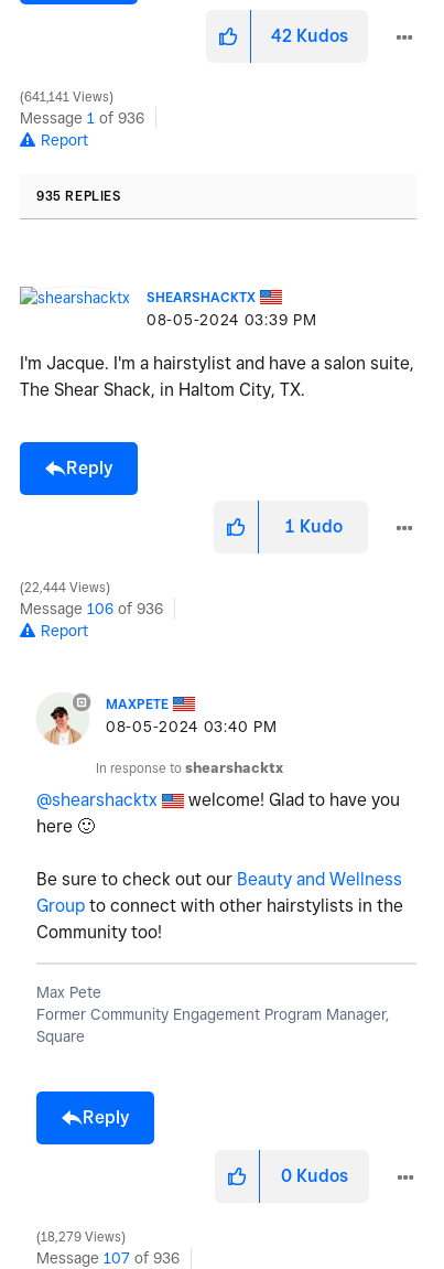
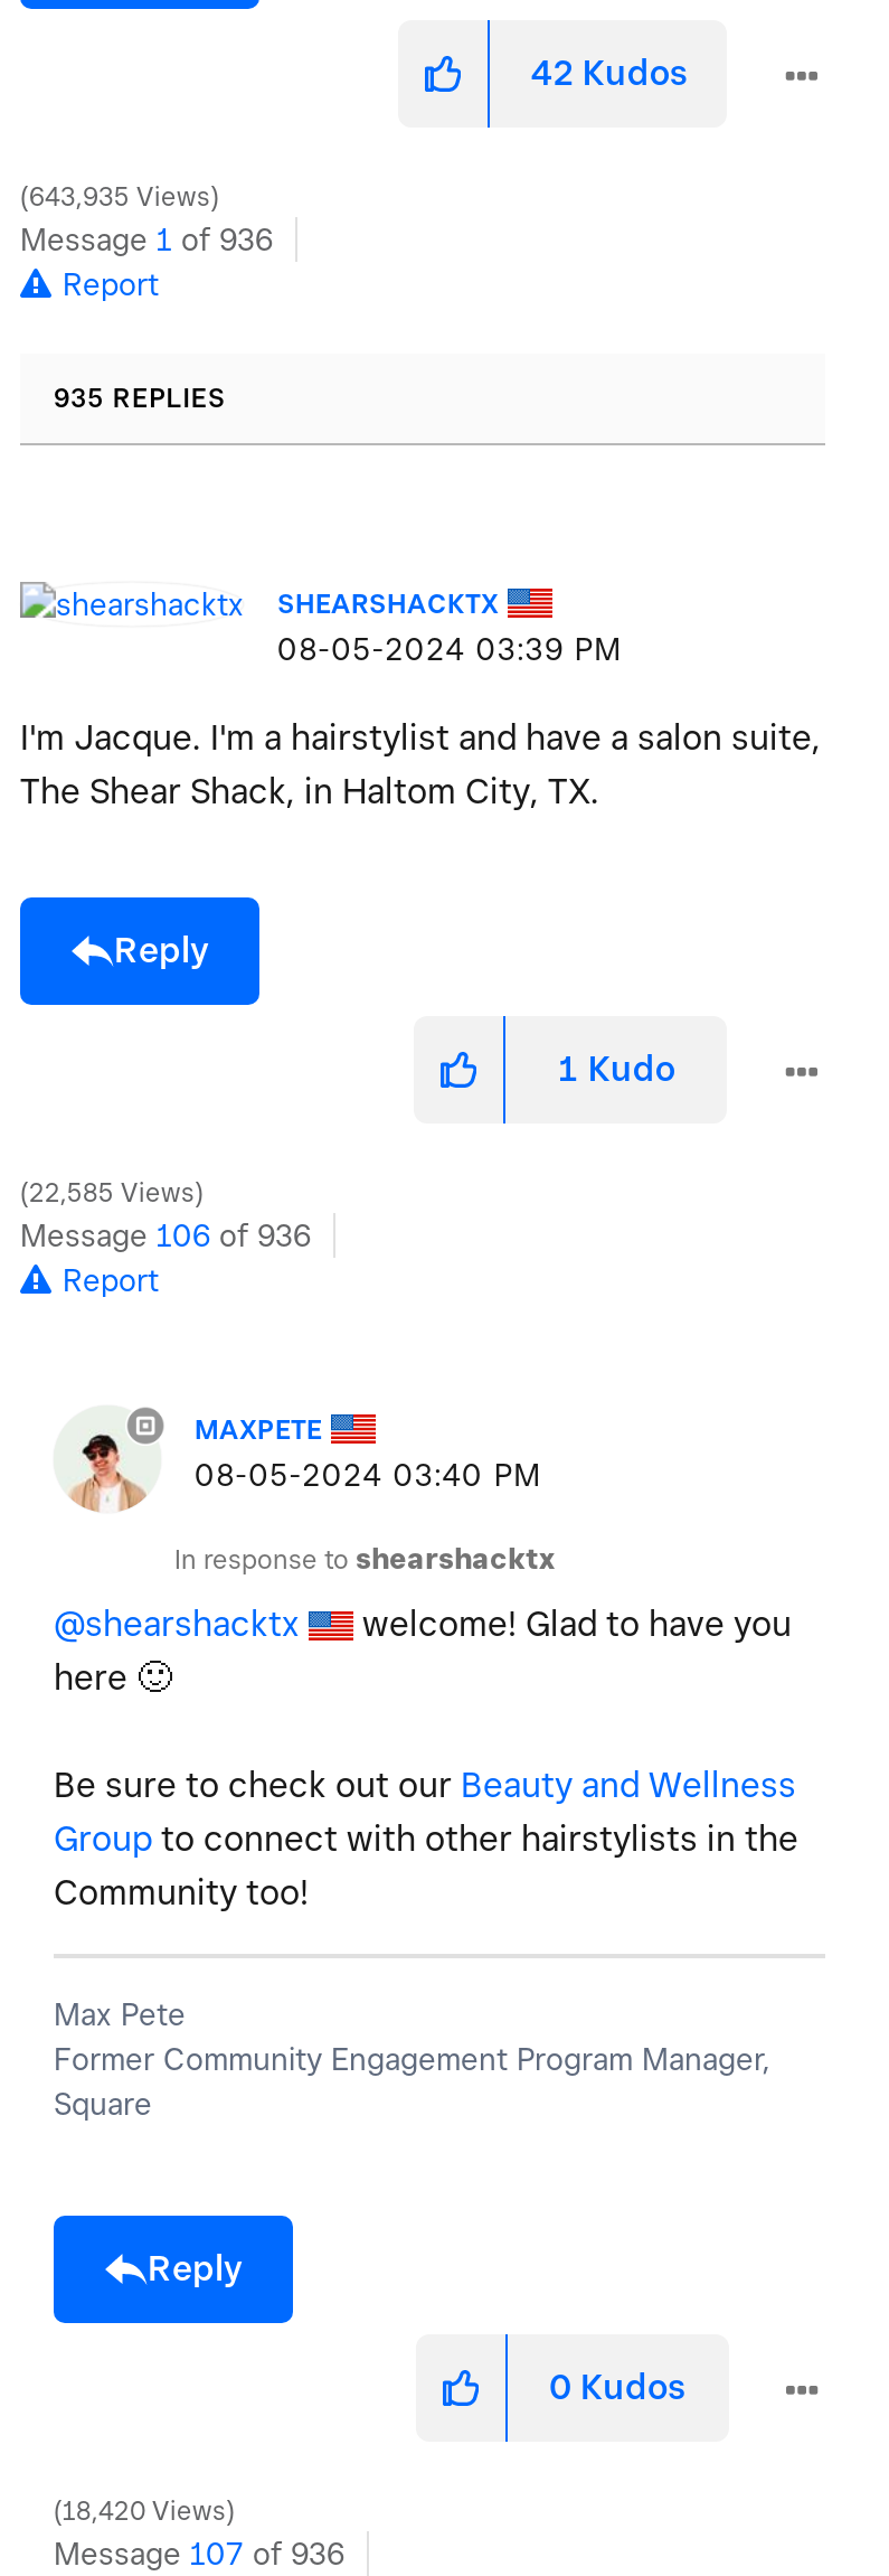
[21,89,112,105] 641,141 Views -> [22,181,217,213] 643,935 Views
[21,580,109,595] 22,444 Views -> [22,1177,201,1209] 22,585 Views
[37,1229,124,1245] 18,279 Views -> [56,2495,233,2527] 18,420 Views

